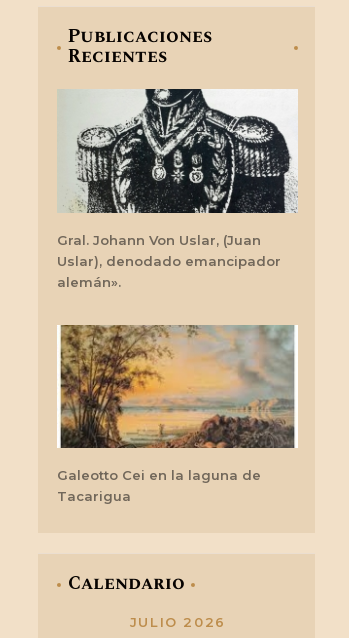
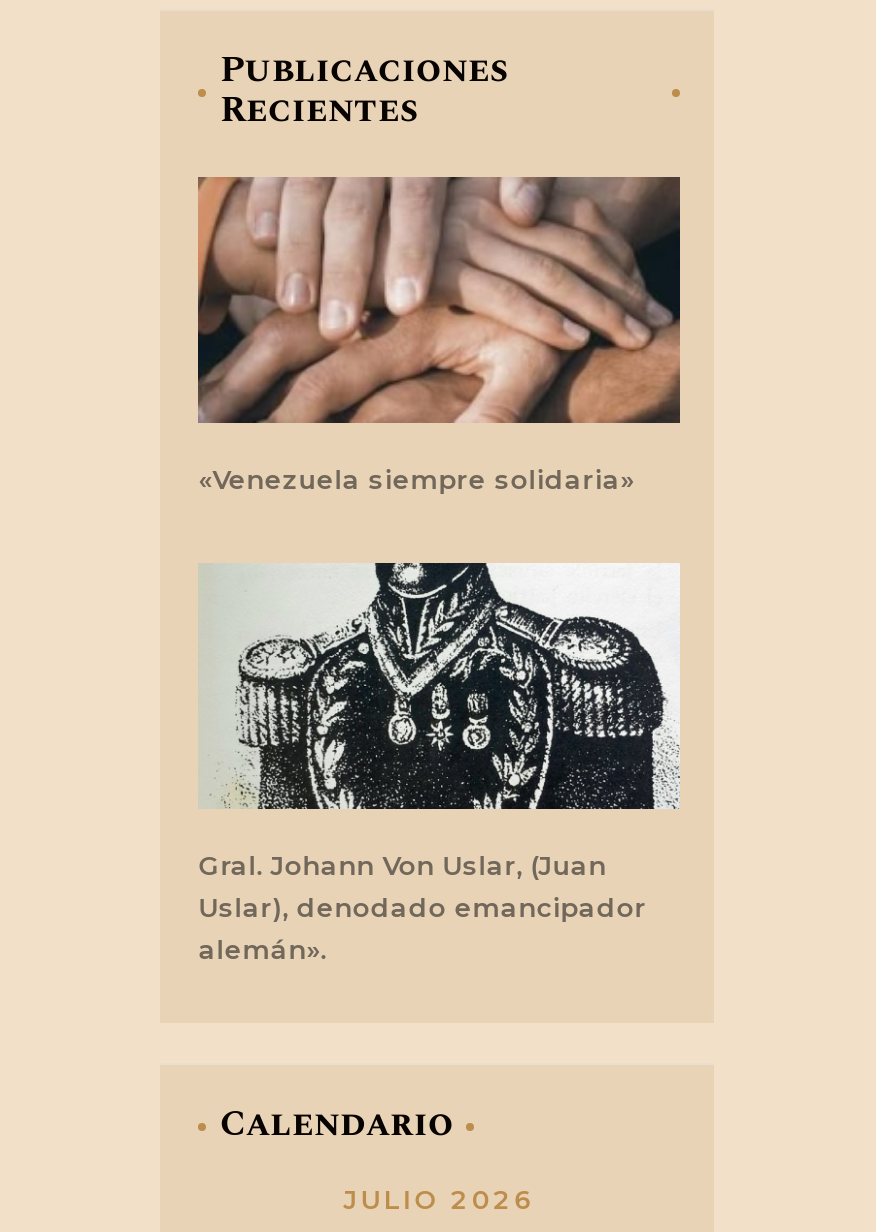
none -> [196,174,682,495] [image] | «Venezuela siempre solidaria»
moved [57,88,299,290] -> [199,560,682,965]: [image] | Gral. Johann Von Uslar, (Juan | Uslar), denodado emancipador | alemán».
[57,323,298,504] [image] | Galeotto Cei en la laguna de | Tacarigua -> none

